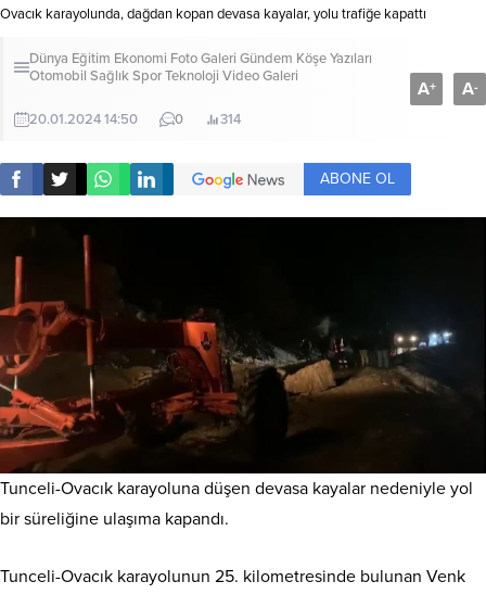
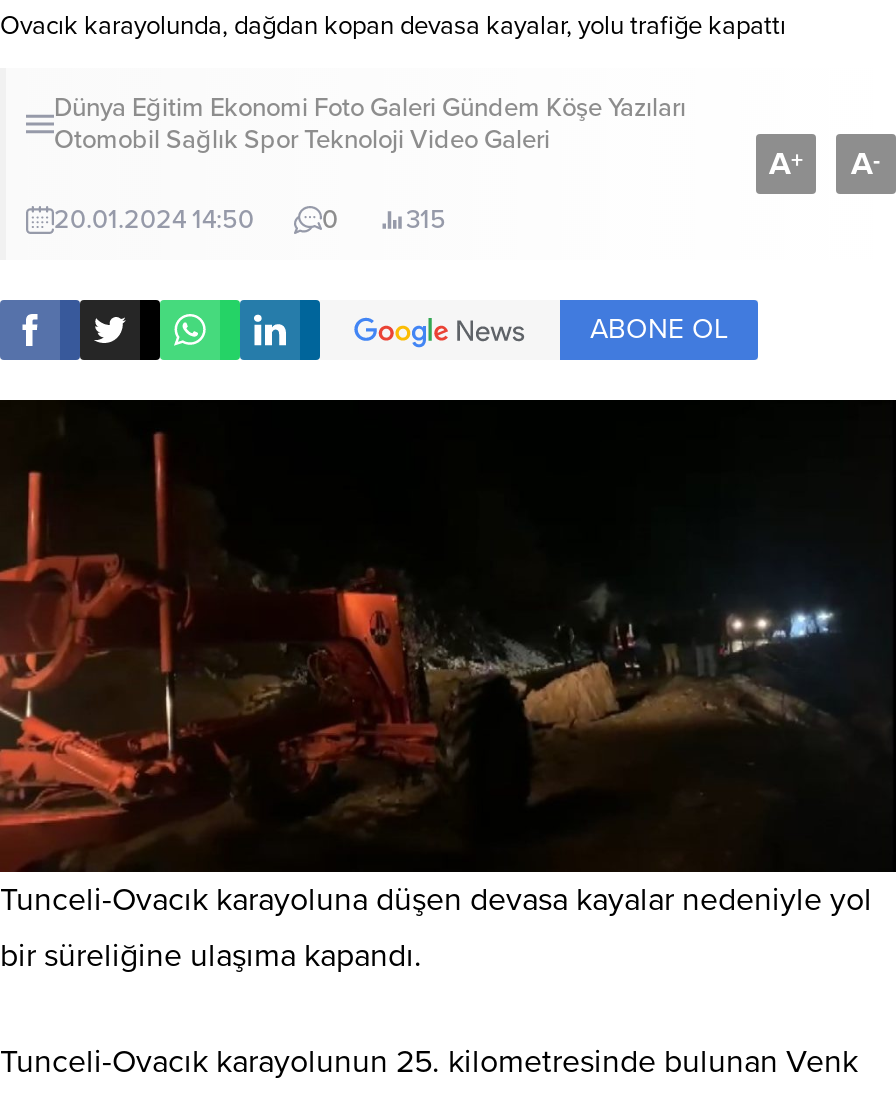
[220,111,241,128] 314 -> [406,204,446,236] 315

